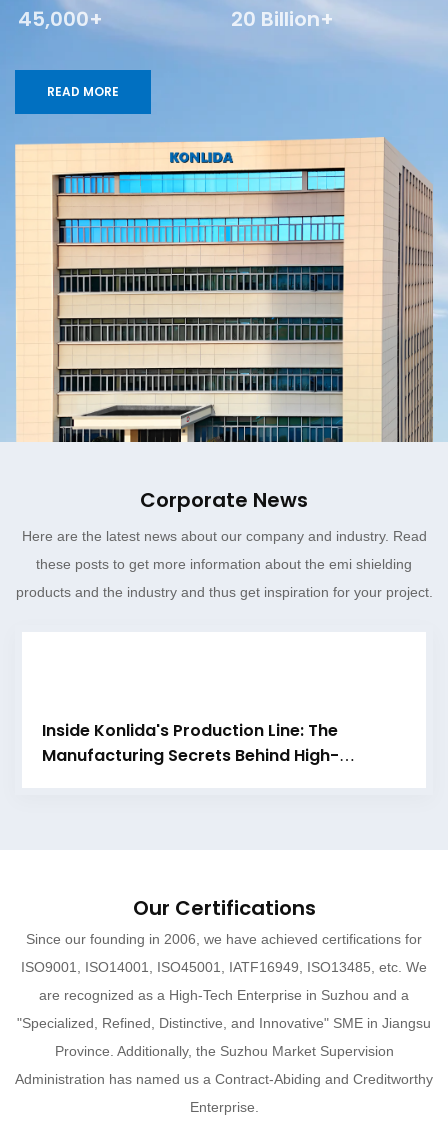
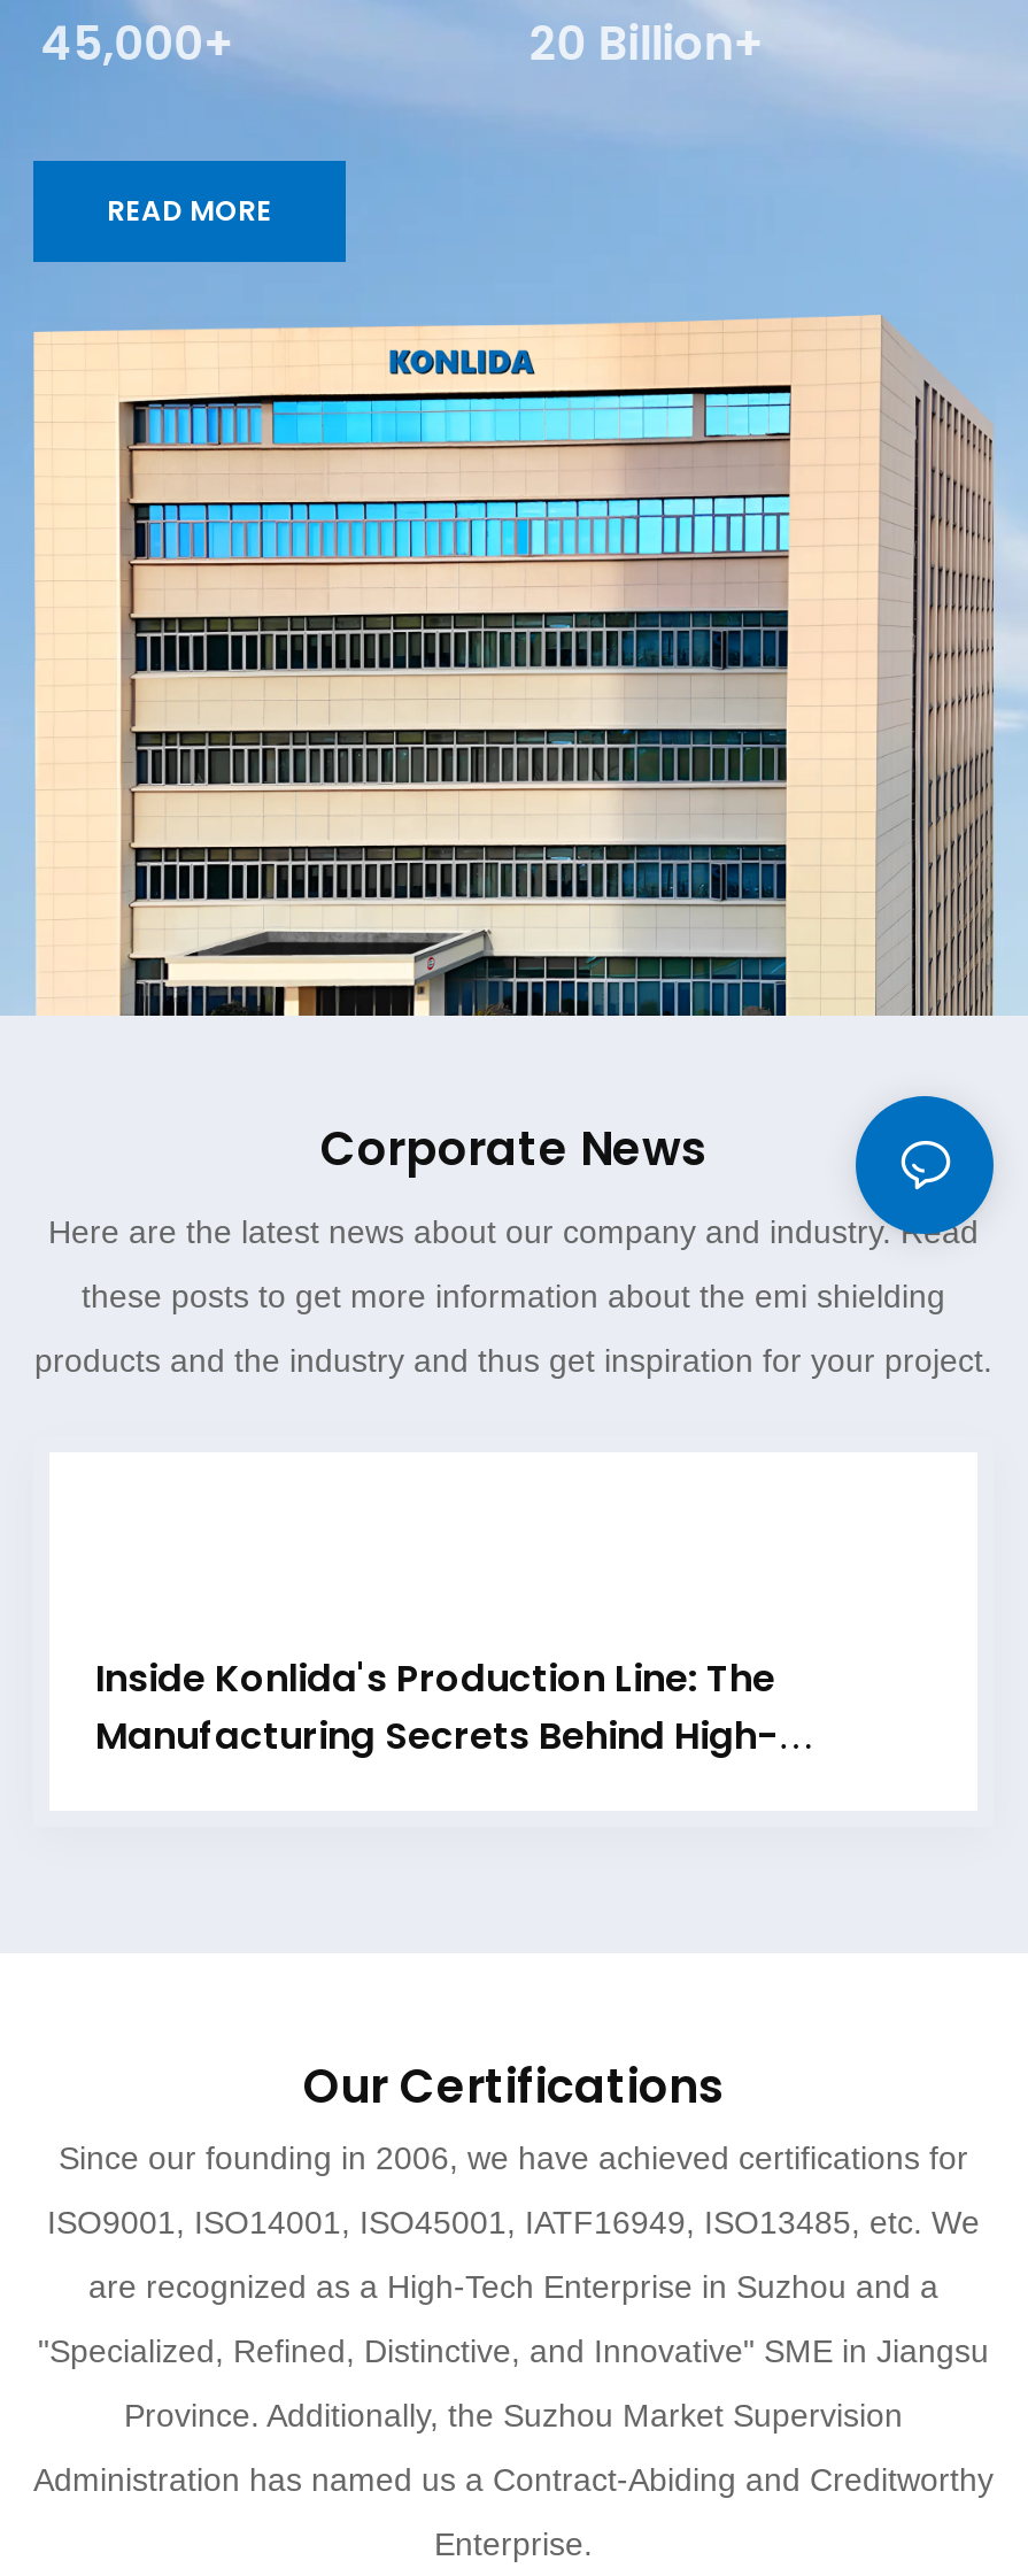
none -> [853,1094,996,1209] [image]

